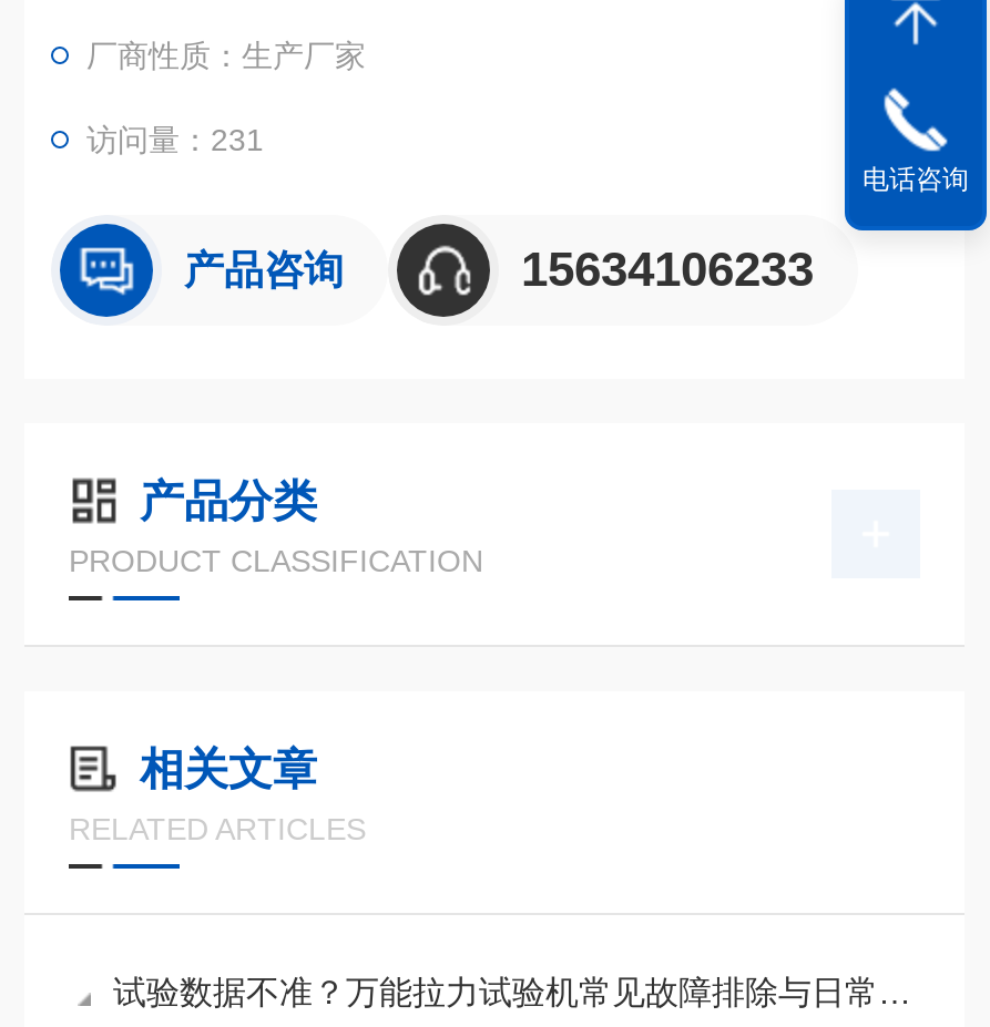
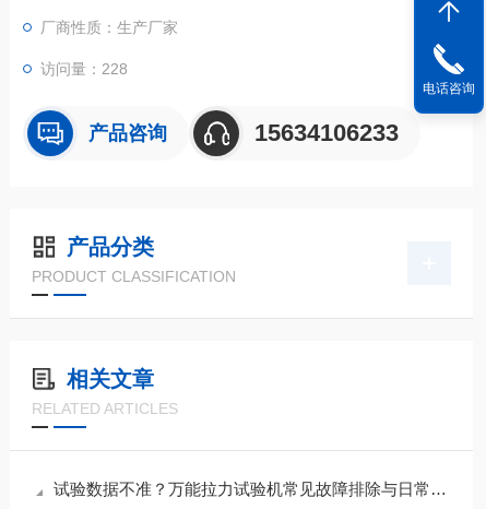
[86,122,264,157] 访问量：231 -> [40,60,128,78] 访问量：228

